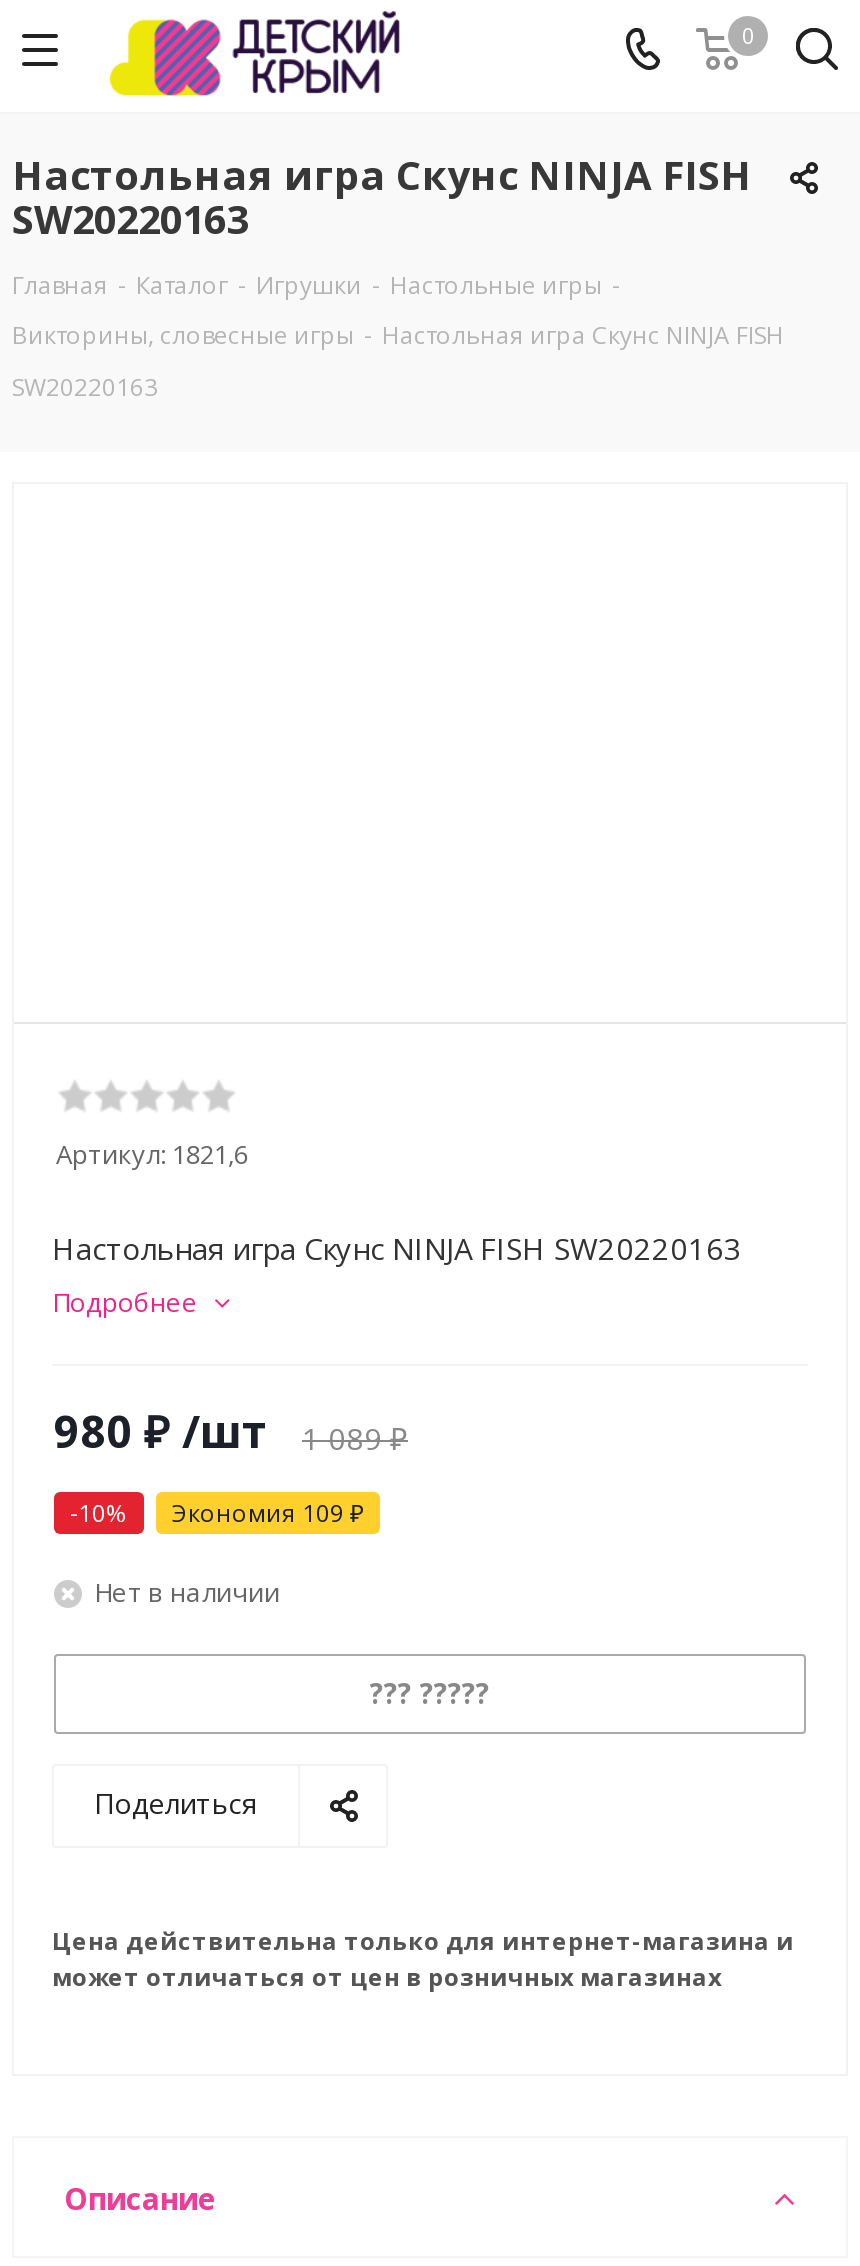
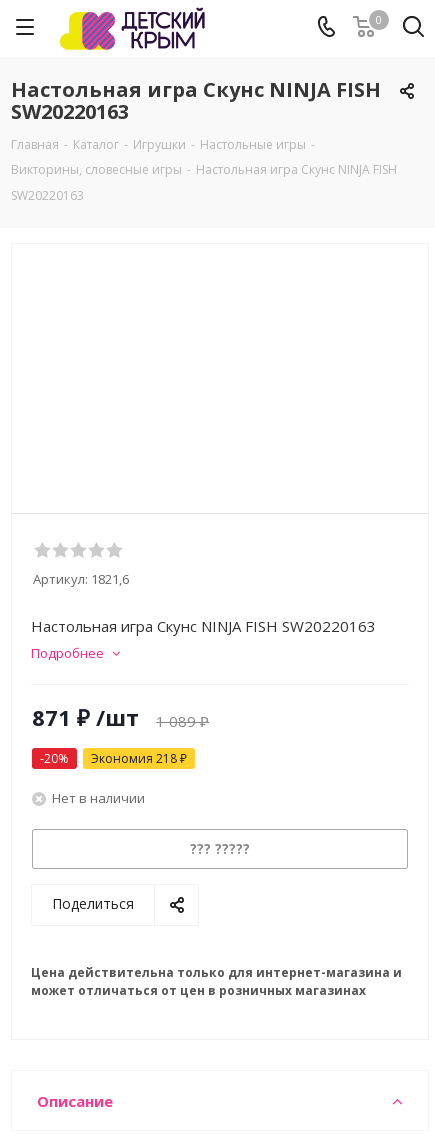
[54,1400,268,1460] 980 ₽ /шт -> [32,702,139,732] 871 ₽ /шт
[70,1496,128,1530] -10% -> [40,750,69,767] -20%
[172,1496,364,1530] Экономия 109 ₽ -> [91,750,187,767] Экономия 218 ₽

